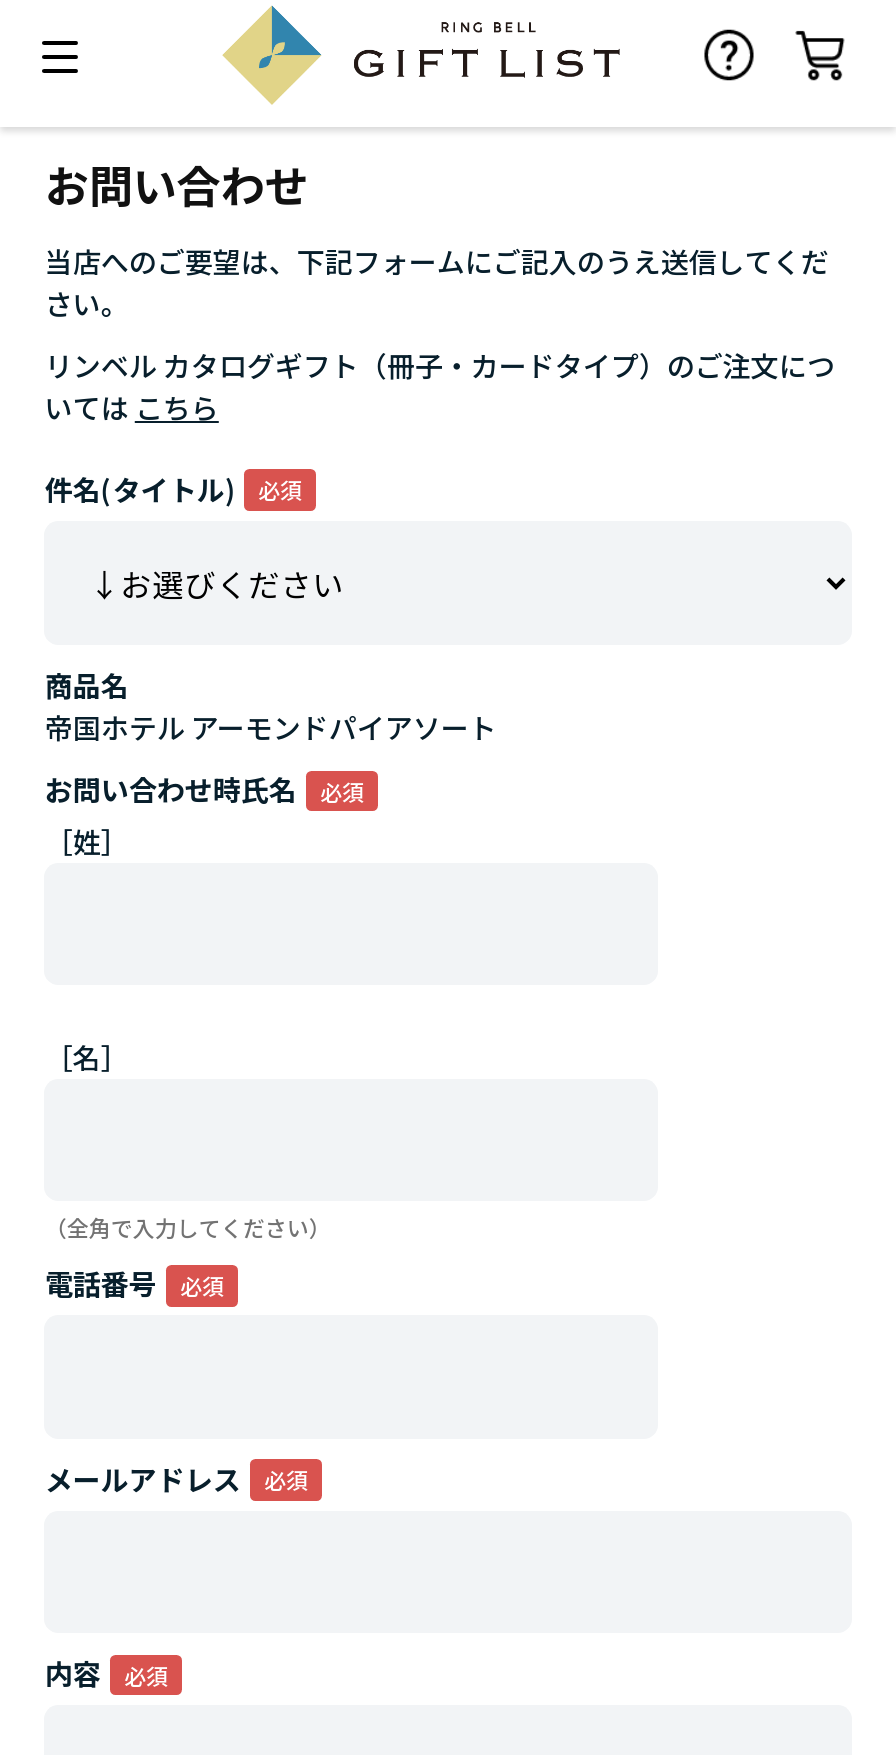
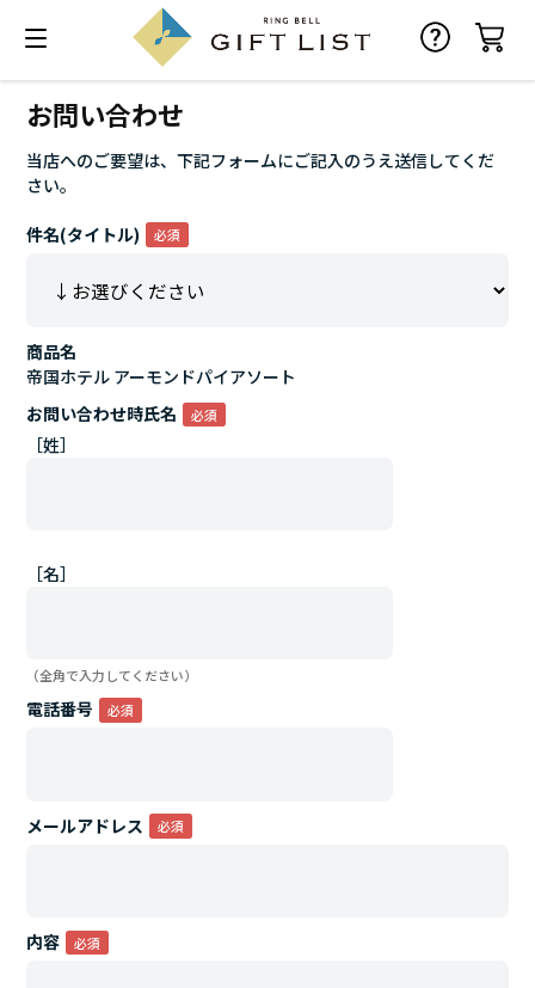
[45,344,835,426] リンベル カタログギフト（冊子・カードタイプ）のご注文につ | いてはこちら -> none

